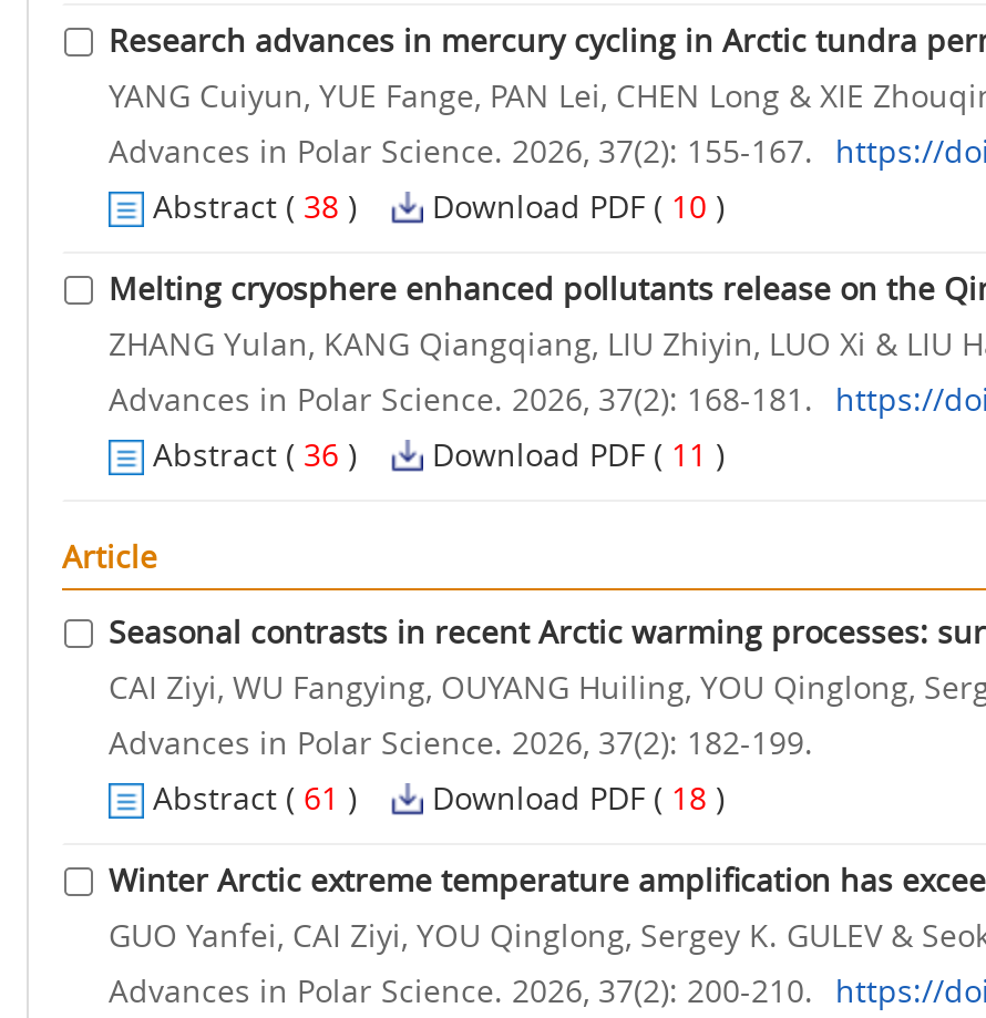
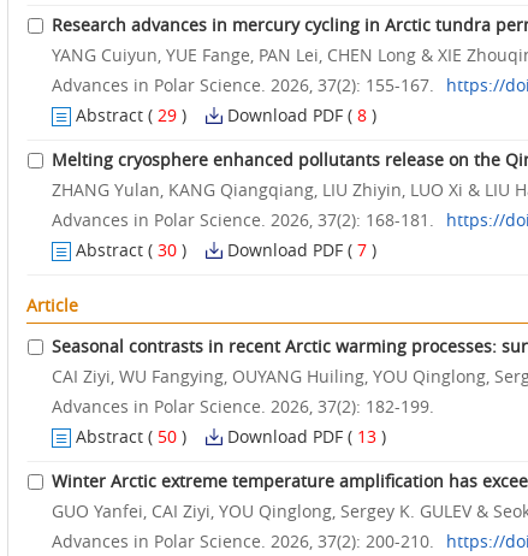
[144,185,366,227] Abstract ( 38) -> [71,103,191,126] Abstract ( 29)
[423,185,725,227] Download PDF ( 10) -> [223,103,376,126] Download PDF ( 8)
[144,433,366,475] Abstract ( 36) -> [71,238,191,261] Abstract ( 30)
[423,433,725,475] Download PDF ( 11) -> [223,238,376,261] Download PDF ( 7)
[144,777,366,819] Abstract ( 61) -> [71,425,191,448] Abstract ( 50)
[423,777,725,819] Download PDF ( 18) -> [223,425,386,448] Download PDF ( 13)

